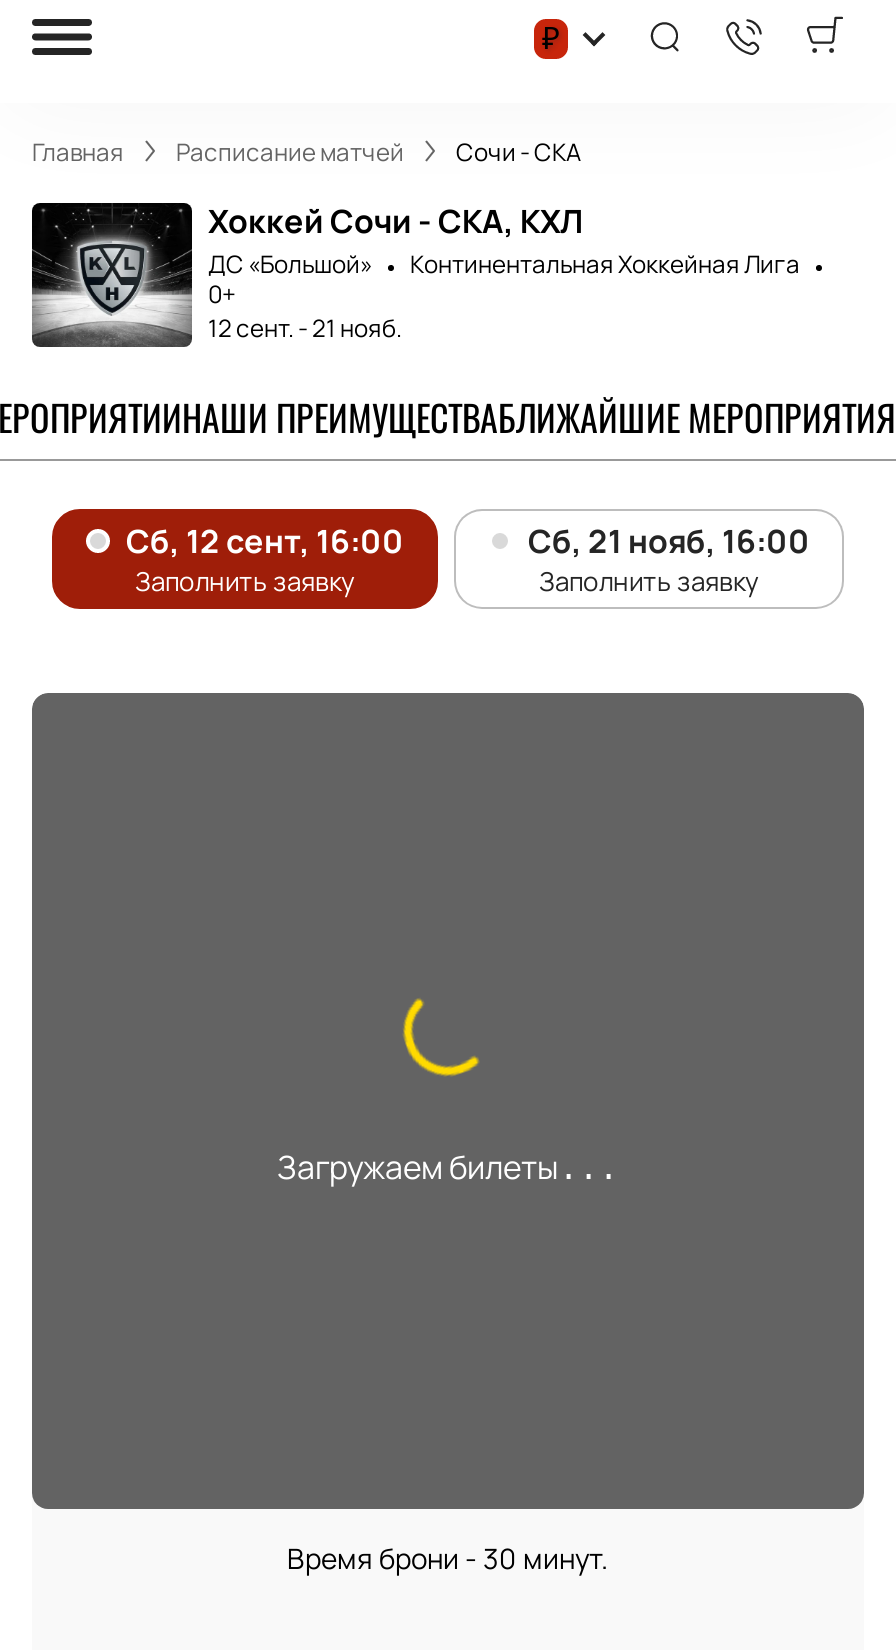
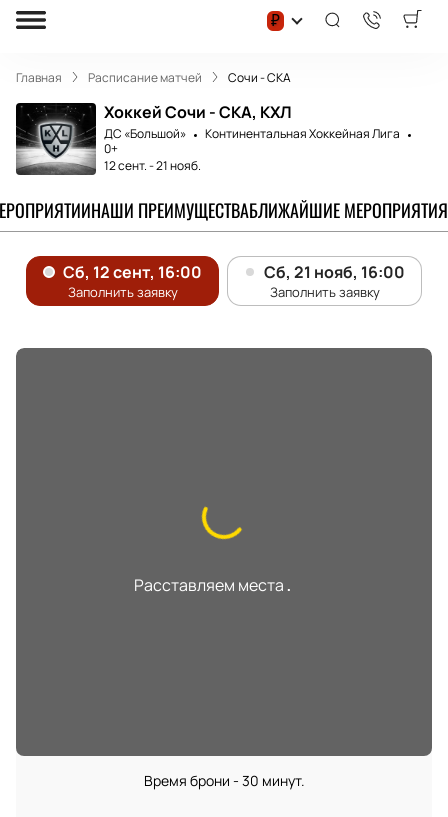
[277,1146,619,1190] Загружаем билеты... -> [134,574,314,596] Расставляем места...

